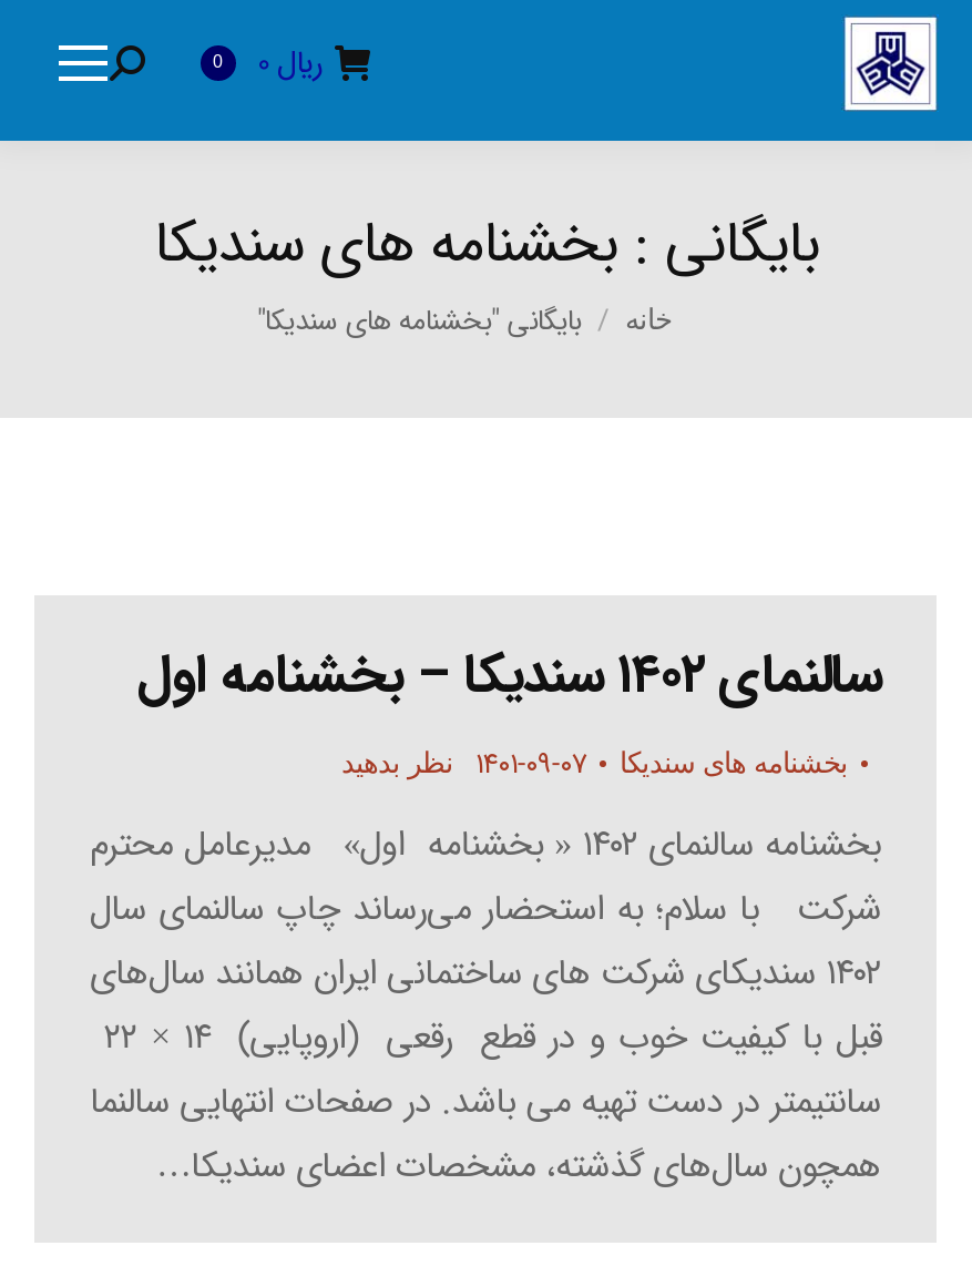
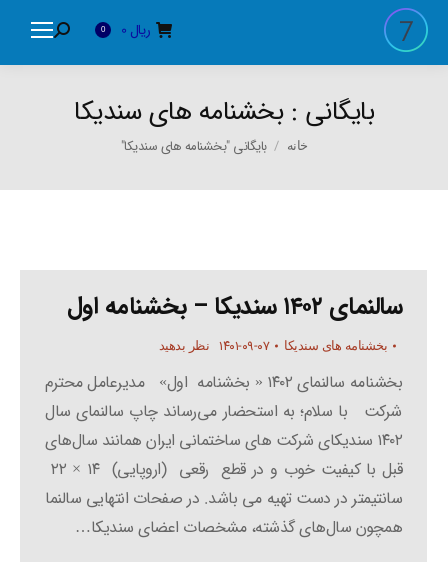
[841,14,939,112] [image] -> [385,8,428,52] [image]

